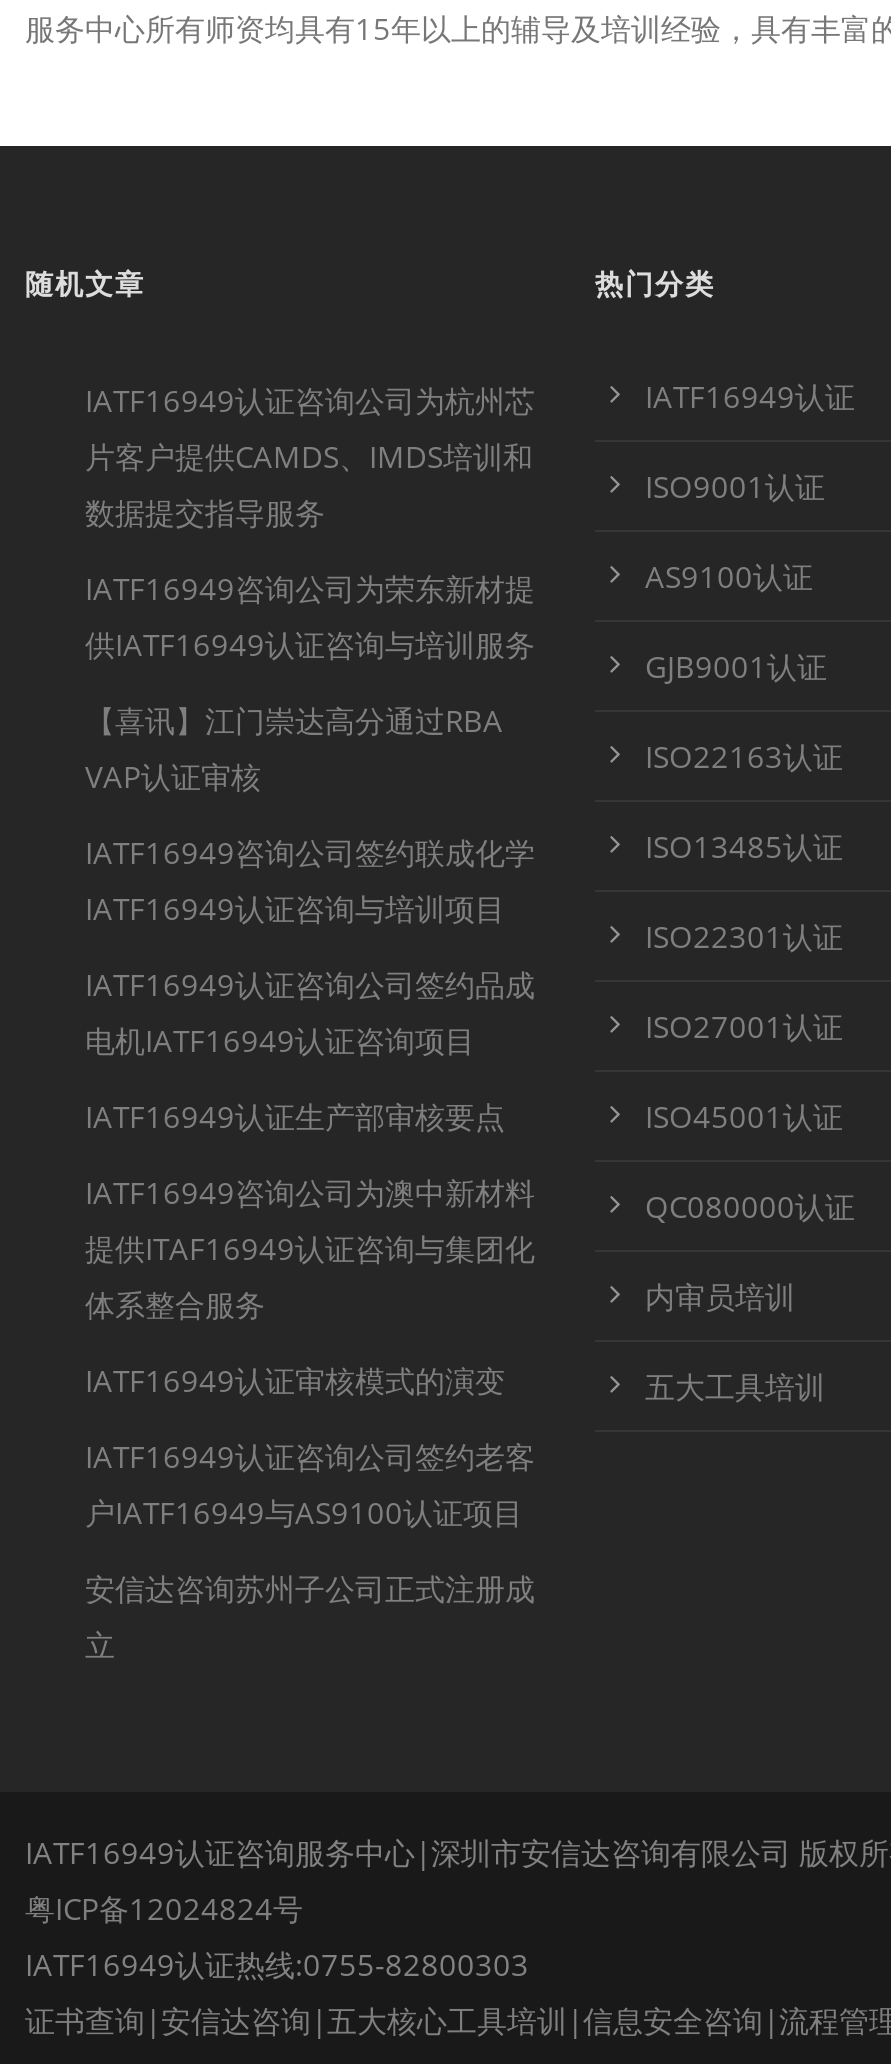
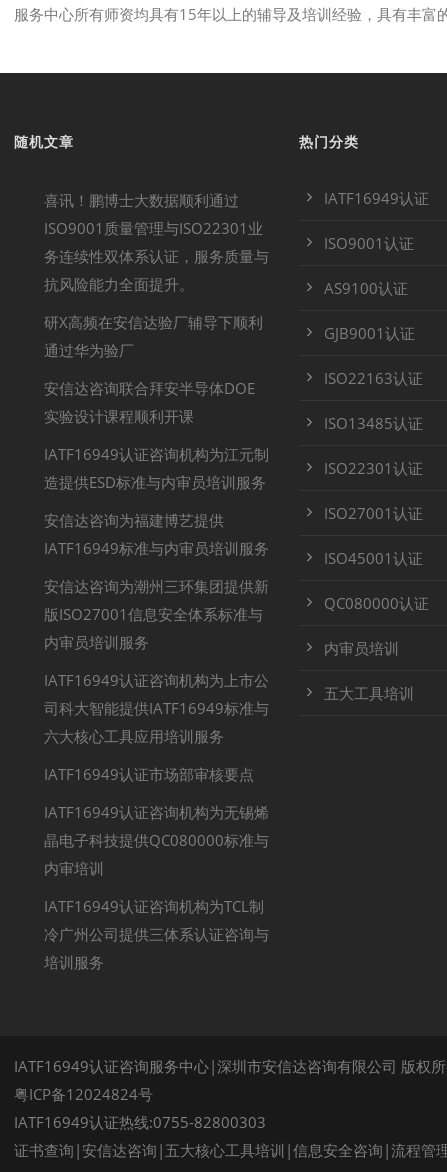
[85,380,535,532] IATF16949认证咨询公司为杭州芯 | 片客户提供CAMDS、IMDS培训和 | 数据提交指导服务 -> [44,190,269,294] 喜讯！鹏博士大数据顺利通过 | ISO9001质量管理与ISO22301业 | 务连续性双体系认证，服务质量与 | 抗风险能力全面提升。
[85,568,535,664] IATF16949咨询公司为荣东新材提 | 供IATF16949认证咨询与培训服务 -> [44,312,263,360] 研X高频在安信达验厂辅导下顺利 | 通过华为验厂
[85,700,503,796] 【喜讯】江门崇达高分通过RBA | VAP认证审核 -> [44,378,255,426] 安信达咨询联合拜安半导体DOE | 实验设计课程顺利开课
[85,832,535,928] IATF16949咨询公司签约联成化学 | IATF16949认证咨询与培训项目 -> [44,444,269,492] IATF16949认证咨询机构为江元制 | 造提供ESD标准与内审员培训服务
[85,964,535,1060] IATF16949认证咨询公司签约品成 | 电机IATF16949认证咨询项目 -> [44,510,269,558] 安信达咨询为福建博艺提供 | IATF16949标准与内审员培训服务
[85,1096,505,1136] IATF16949认证生产部审核要点 -> [44,576,269,652] 安信达咨询为潮州三环集团提供新 | 版ISO27001信息安全体系标准与 | 内审员培训服务
[85,1172,535,1324] IATF16949咨询公司为澳中新材料 | 提供ITAF16949认证咨询与集团化 | 体系整合服务 -> [44,670,269,746] IATF16949认证咨询机构为上市公 | 司科大智能提供IATF16949标准与 | 六大核心工具应用培训服务
[85,1360,505,1400] IATF16949认证审核模式的演变 -> [44,764,254,784] IATF16949认证市场部审核要点
[85,1436,535,1532] IATF16949认证咨询公司签约老客 | 户IATF16949与AS9100认证项目 -> [44,802,269,878] IATF16949认证咨询机构为无锡烯 | 晶电子科技提供QC080000标准与 | 内审培训
[85,1568,535,1664] 安信达咨询苏州子公司正式注册成 | 立 -> [44,896,269,972] IATF16949认证咨询机构为TCL制 | 冷广州公司提供三体系认证咨询与 | 培训服务

